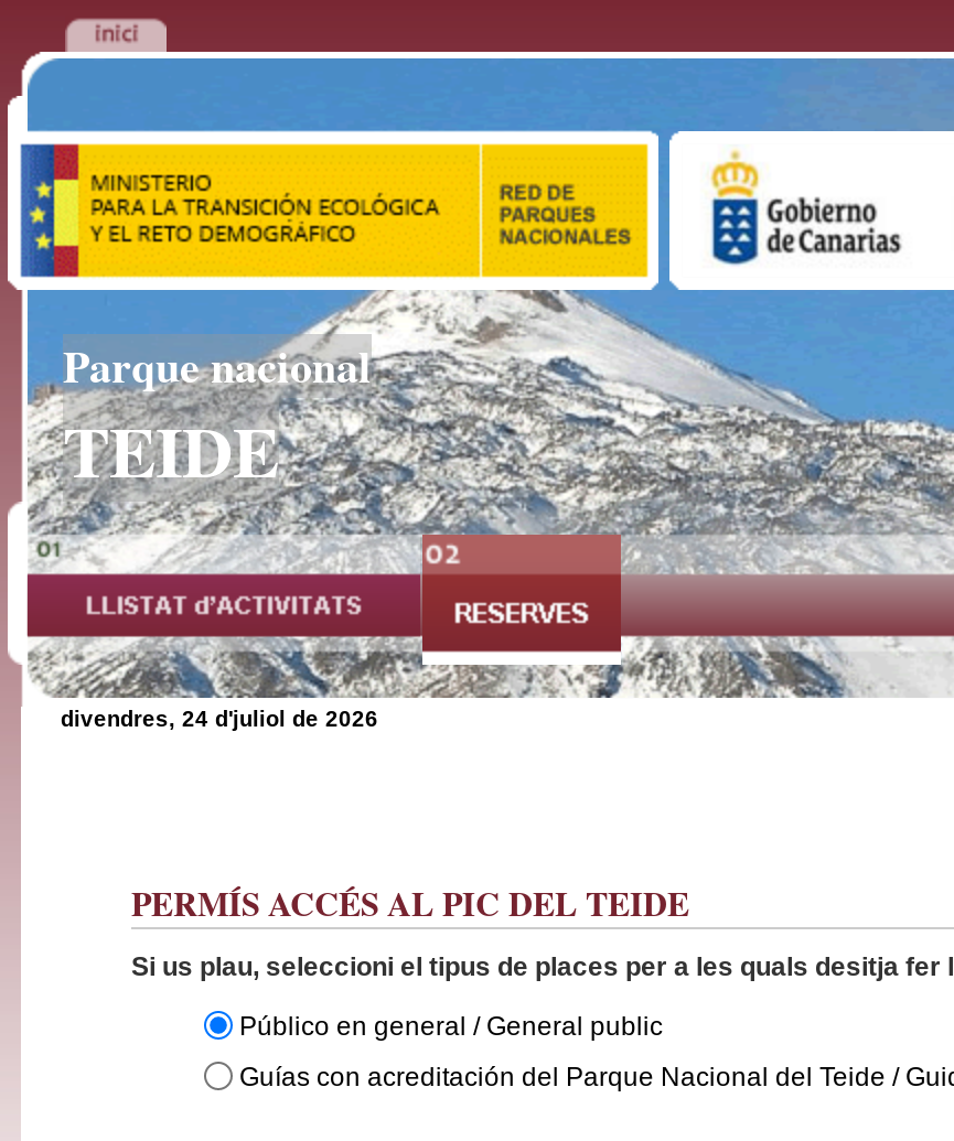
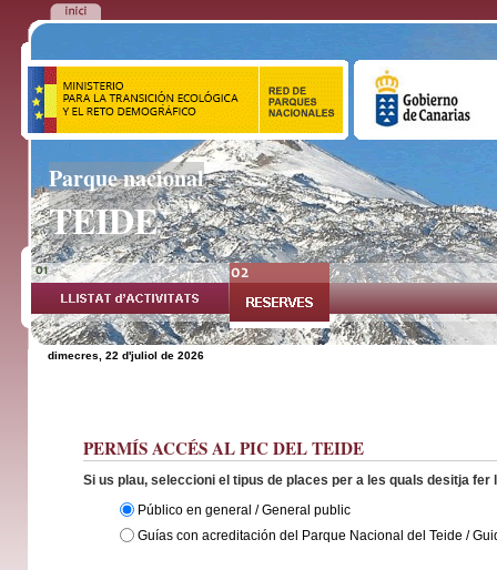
[61,707,378,731] divendres, 24 d'juliol de 2026 -> [48,349,204,362] dimecres, 22 d'juliol de 2026

